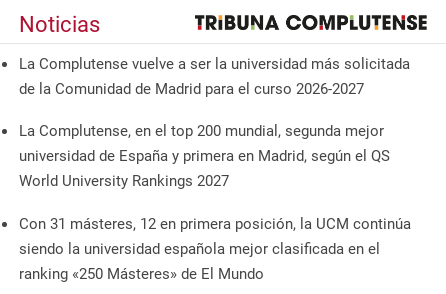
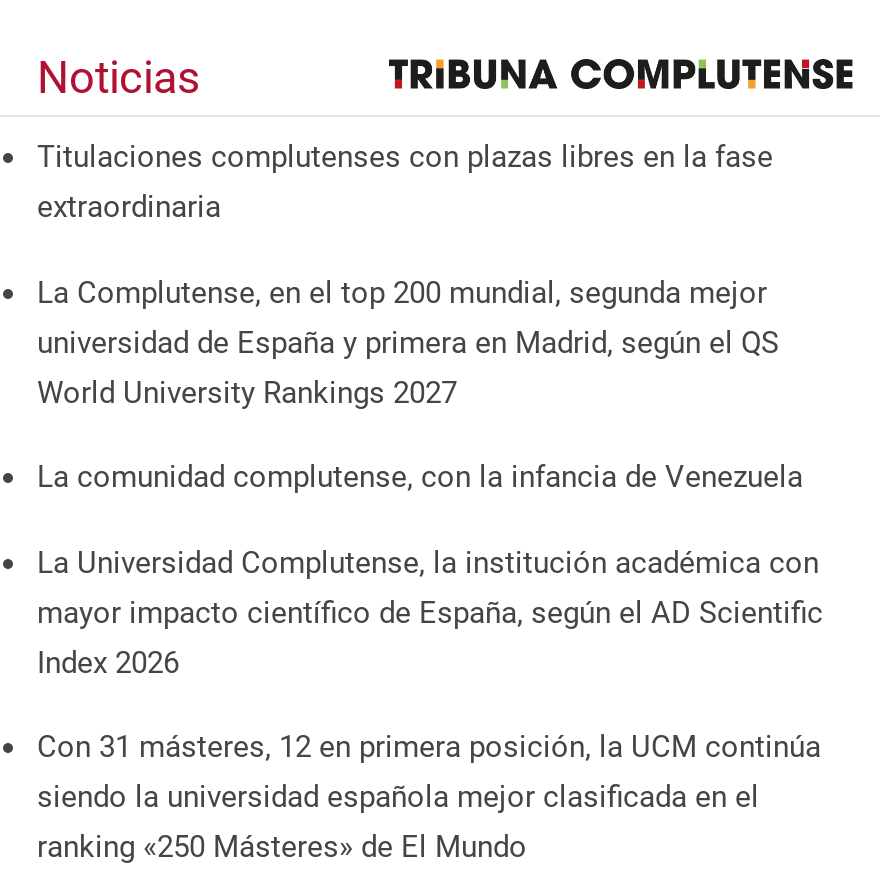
[19,55,410,98] La Complutense vuelve a ser la universidad más solicitada | de la Comunidad de Madrid para el curso 2026-2027 -> [37,139,773,225] Titulaciones complutenses con plazas libres en la fase | extraordinaria
none -> [37,459,823,680] La comunidad complutense, con la infancia de Venezuela | La Universidad Complutense, la institución académica con | mayor impacto científico de España, según el AD Scientific | Index 2026

